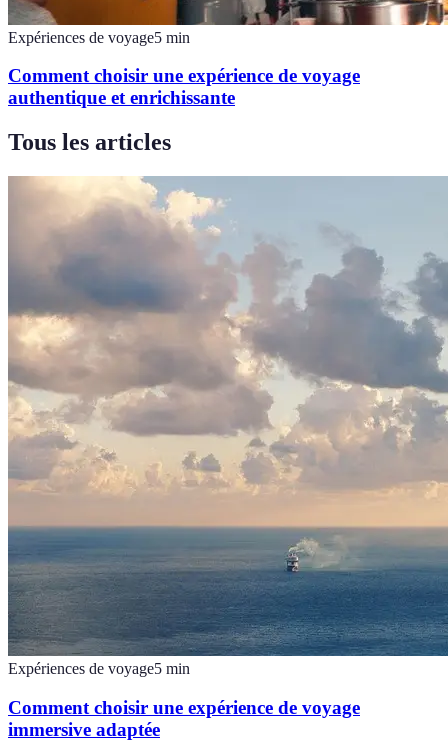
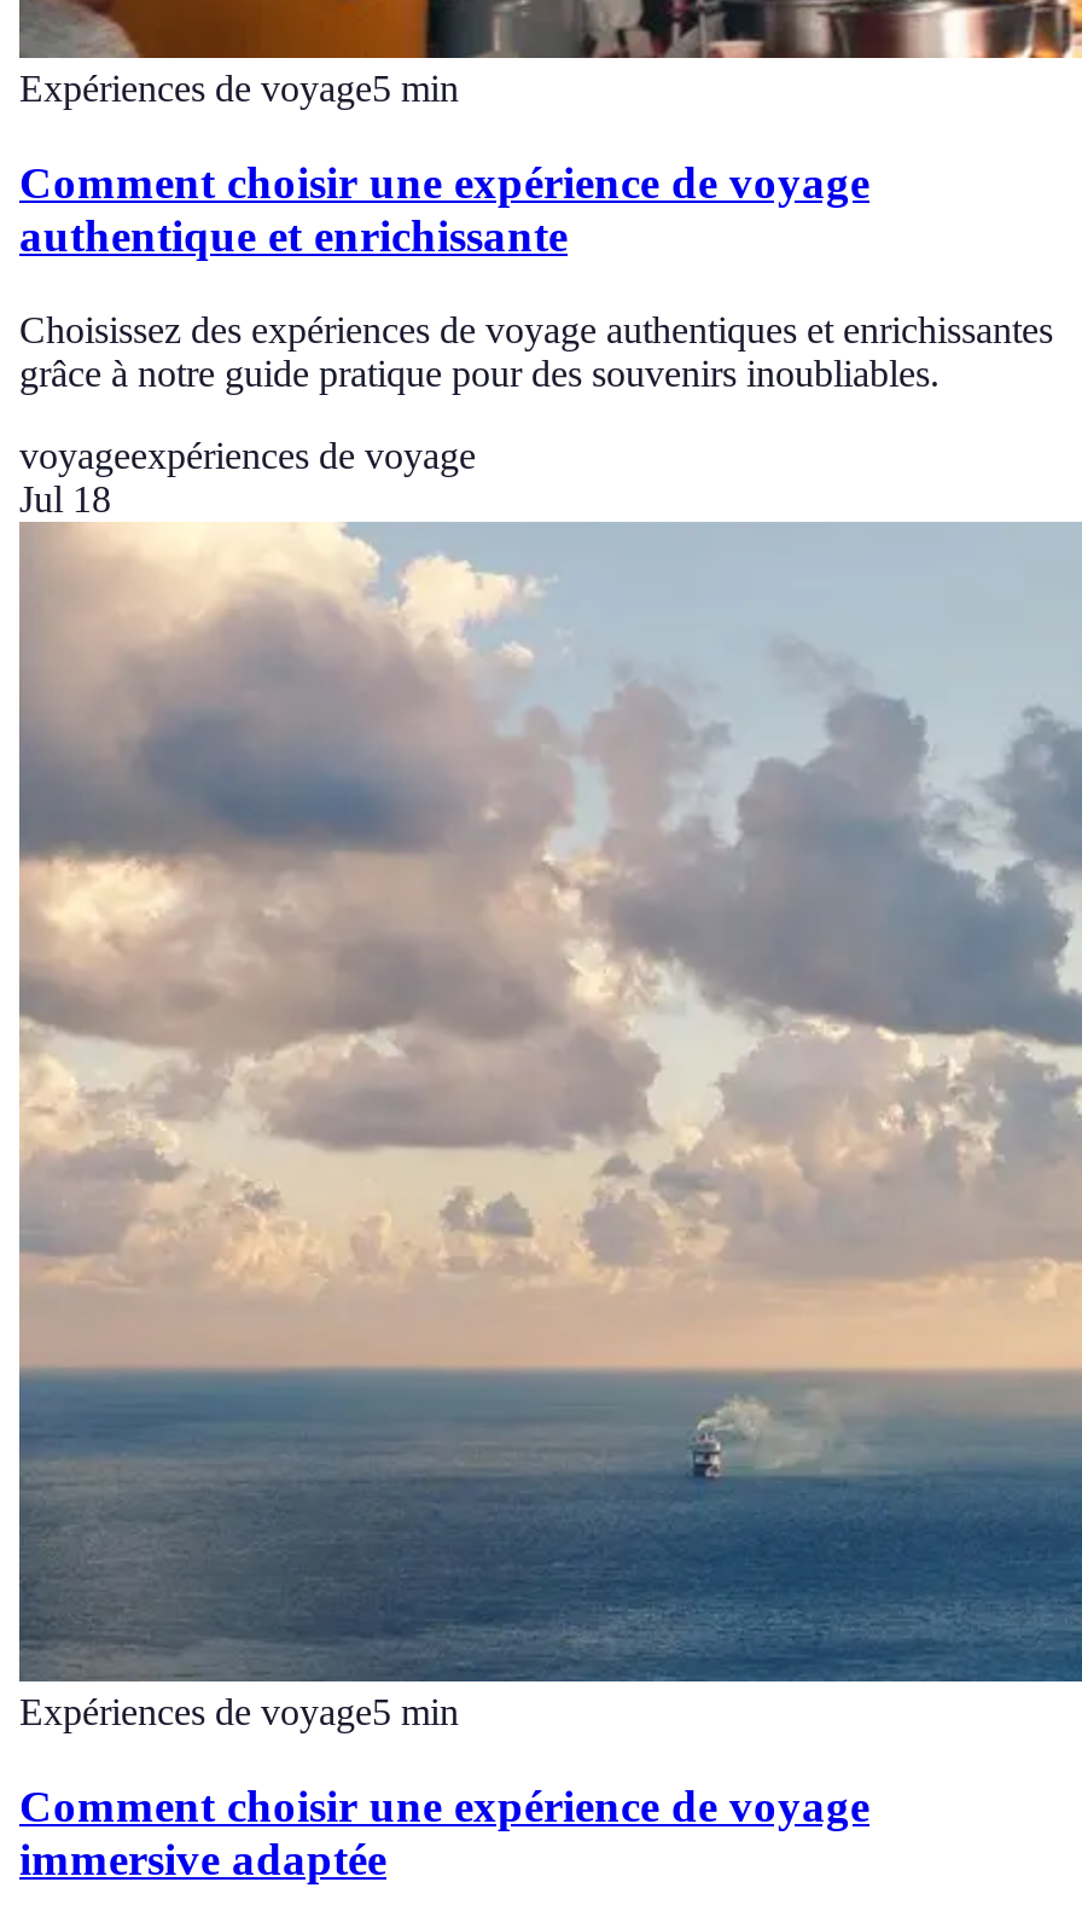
[8,129,171,155] Tous les articles -> [19,309,1053,519] Choisissez des expériences de voyage authentiques et enrichissantes | grâce à notre guide pratique pour des souvenirs inoubliables. | voyageexpériences de voyage | Jul 18

